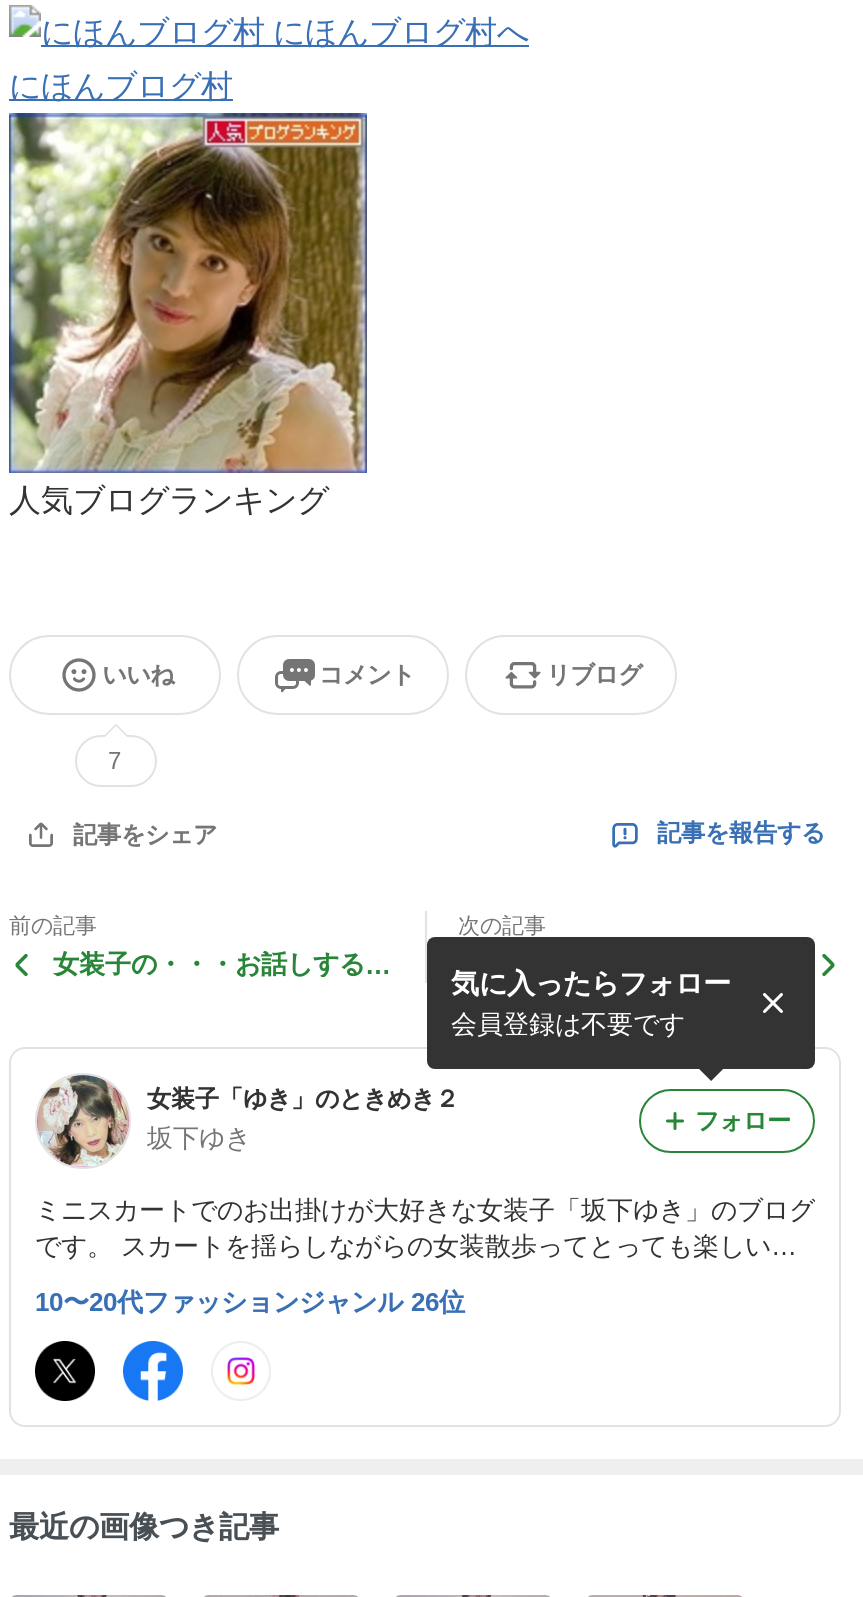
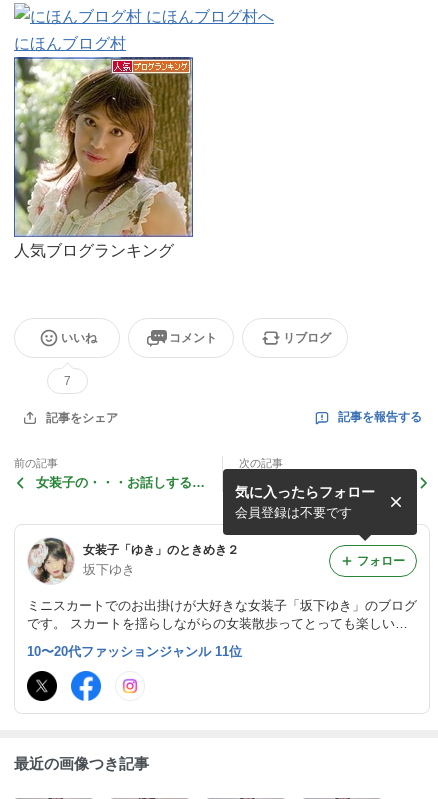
[35,1287,465,1317] 10〜20代ファッションジャンル 26位 -> [27,644,242,659] 10〜20代ファッションジャンル 11位

